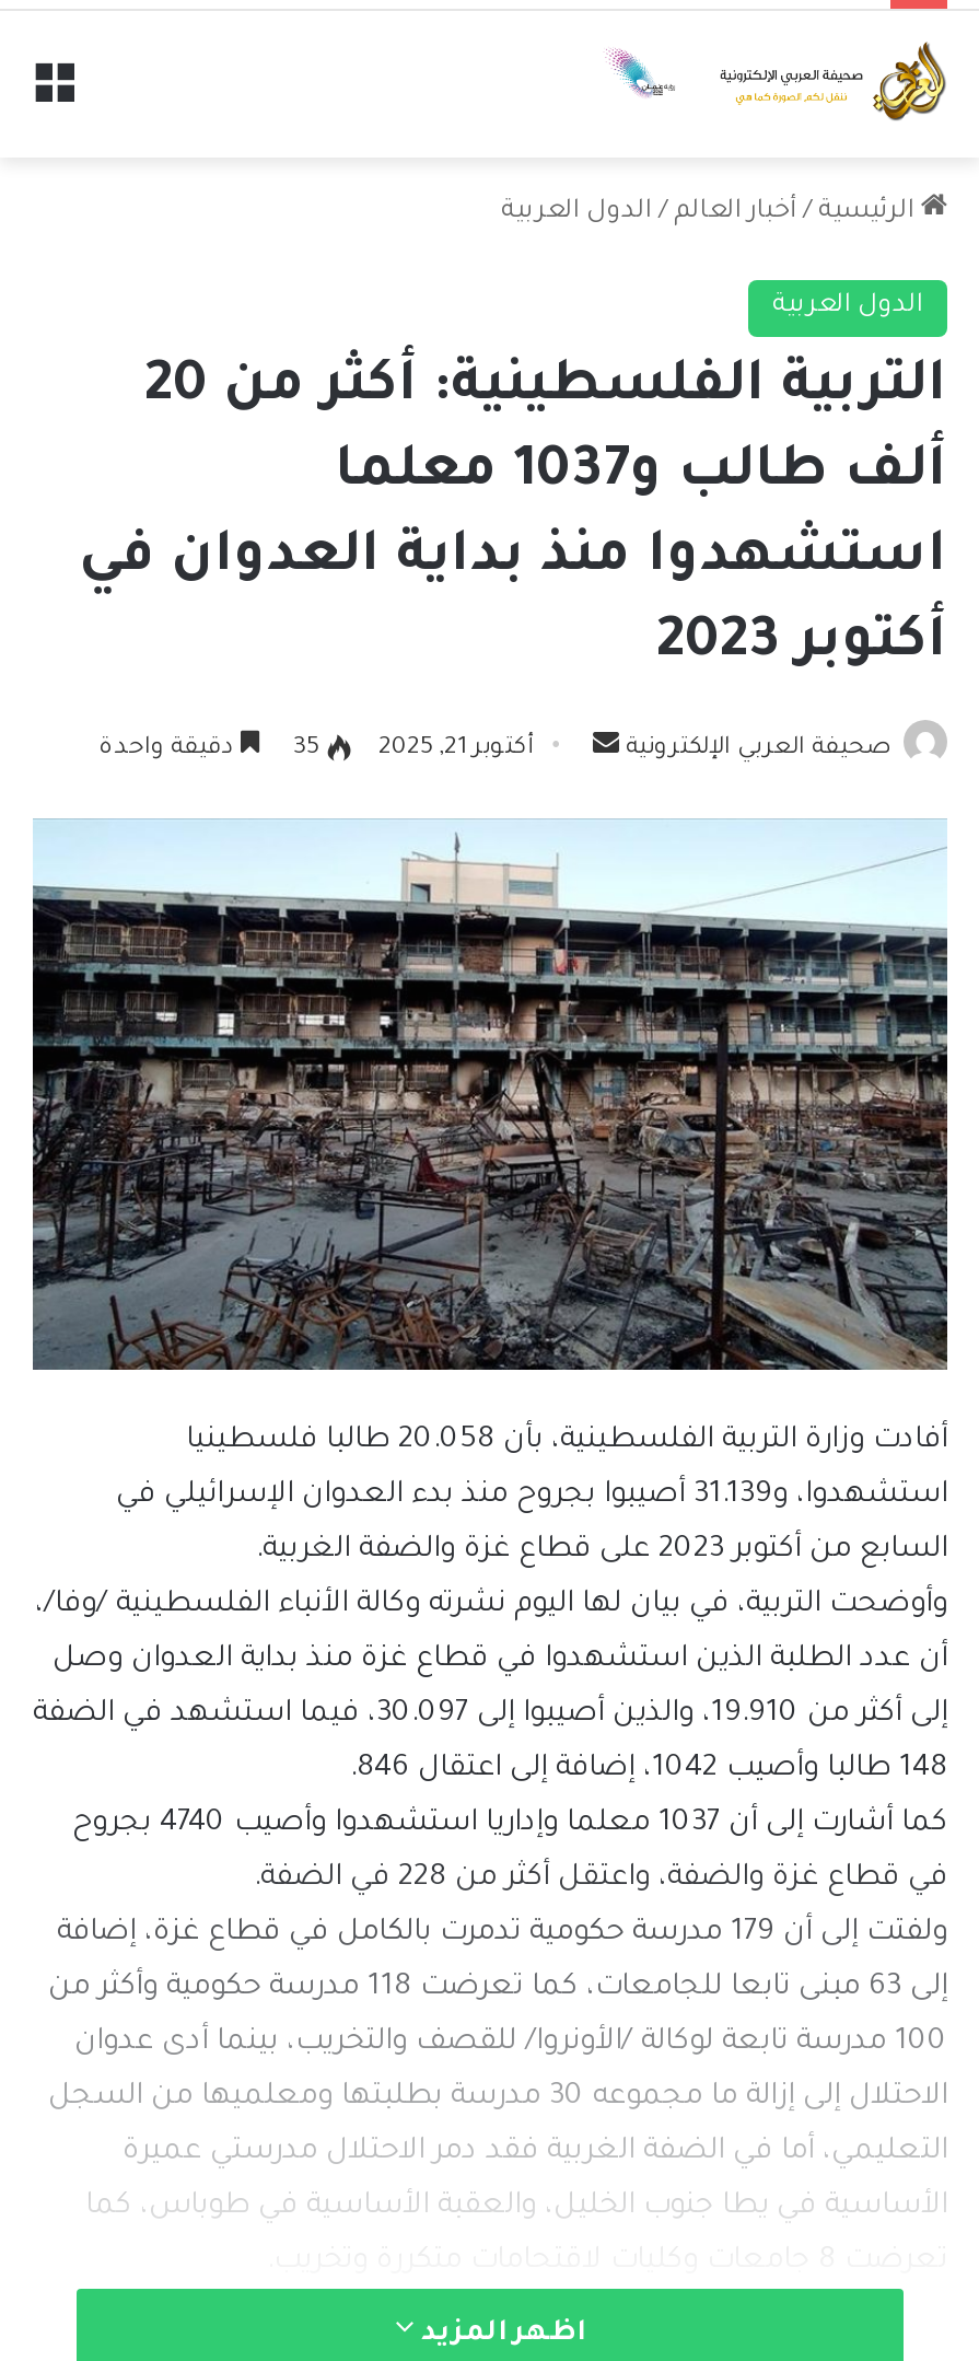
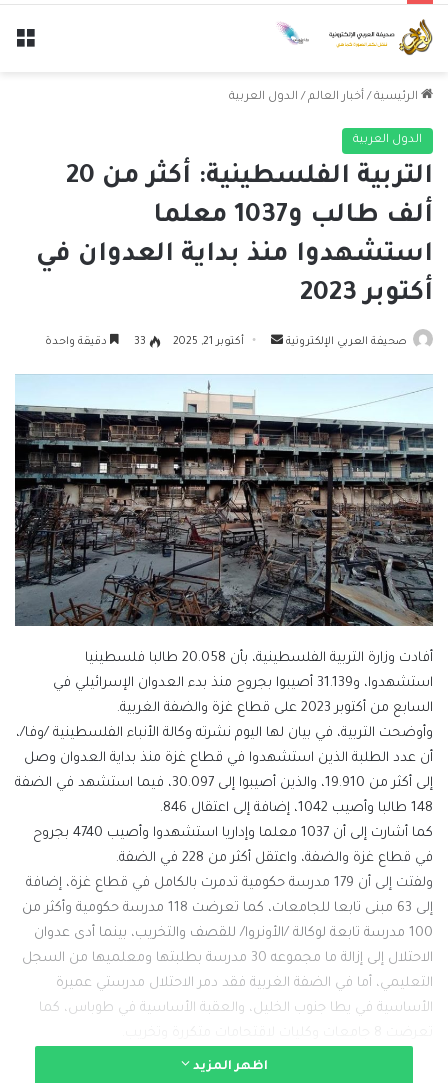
[98,735,319,761] 35 دقيقة واحدة -> [45,336,146,348] 33 دقيقة واحدة

